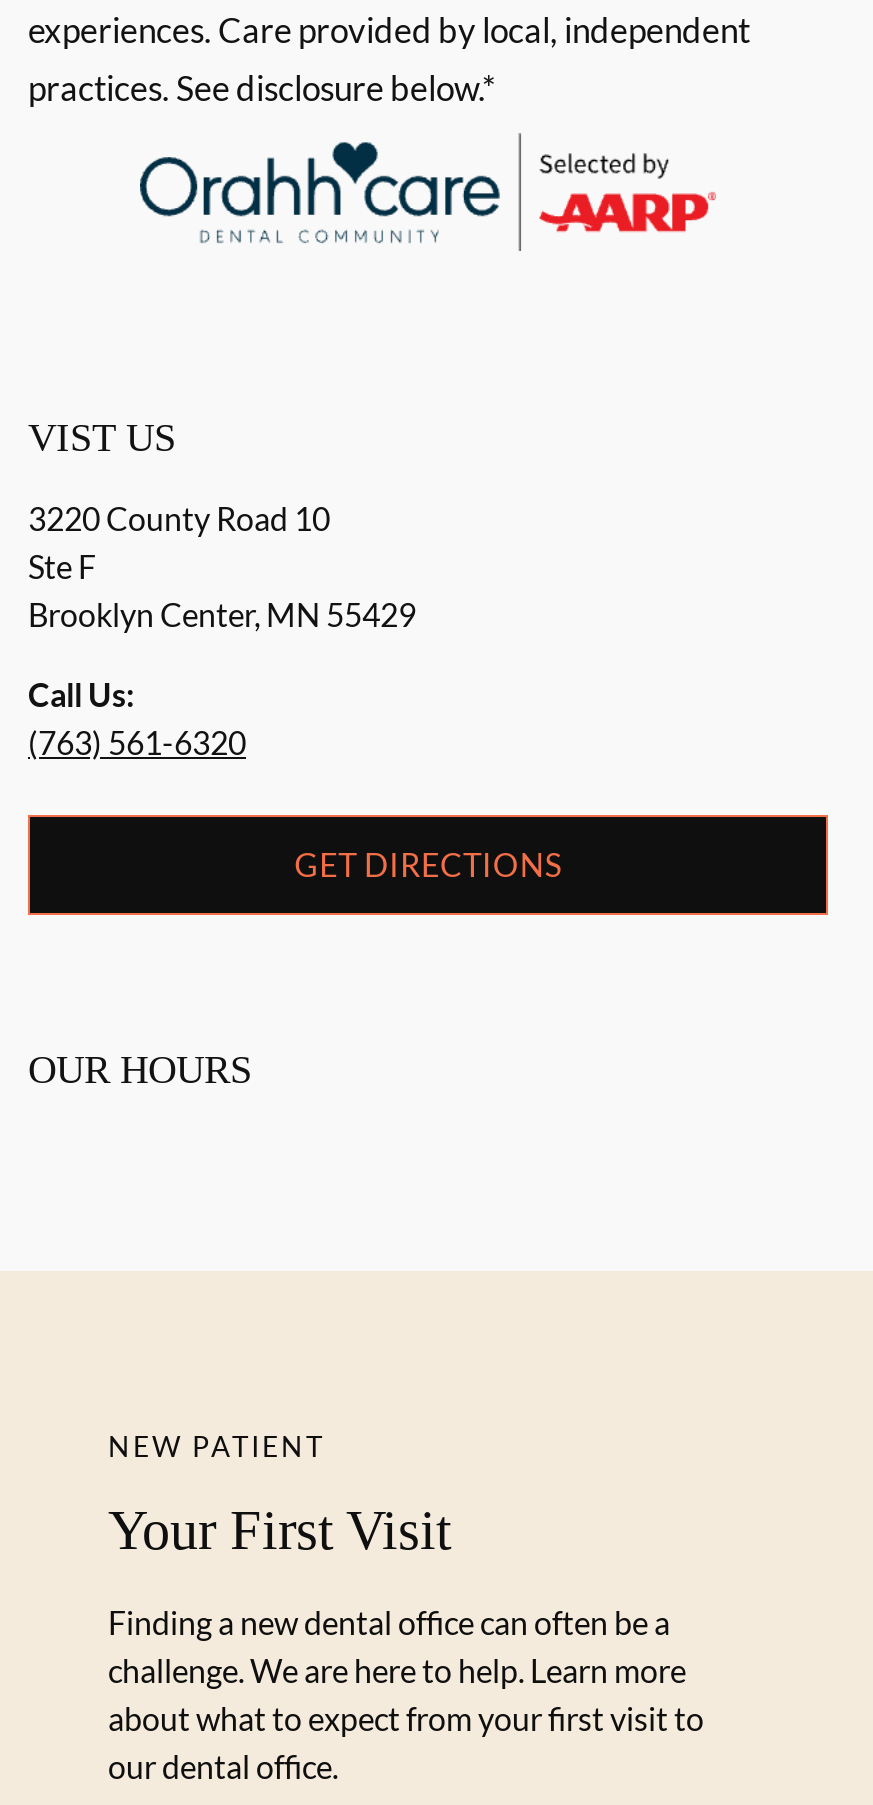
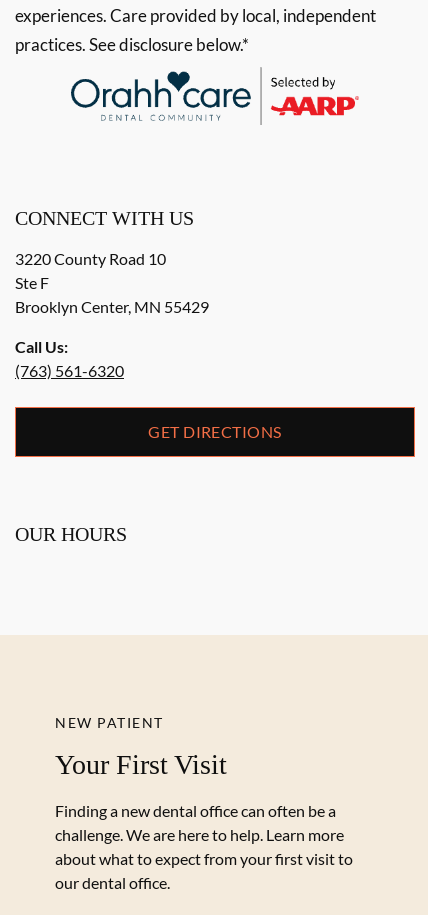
[28,415,176,459] VIST US -> [15,207,194,229] CONNECT WITH US

